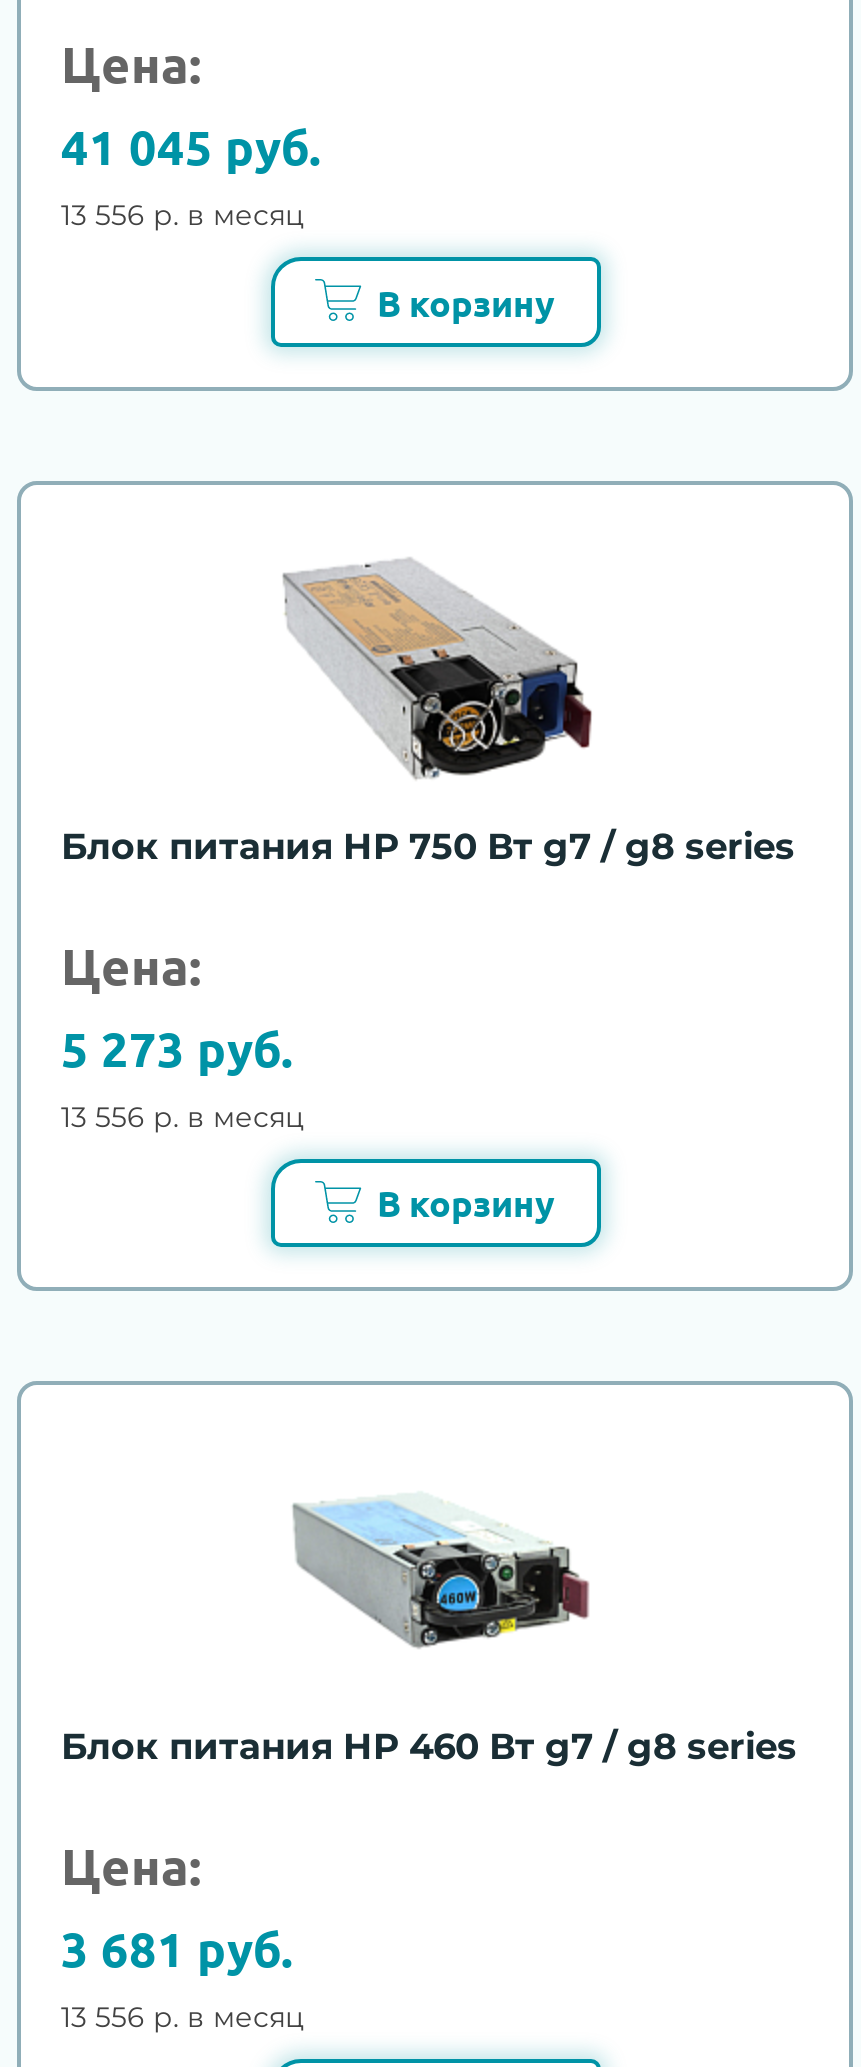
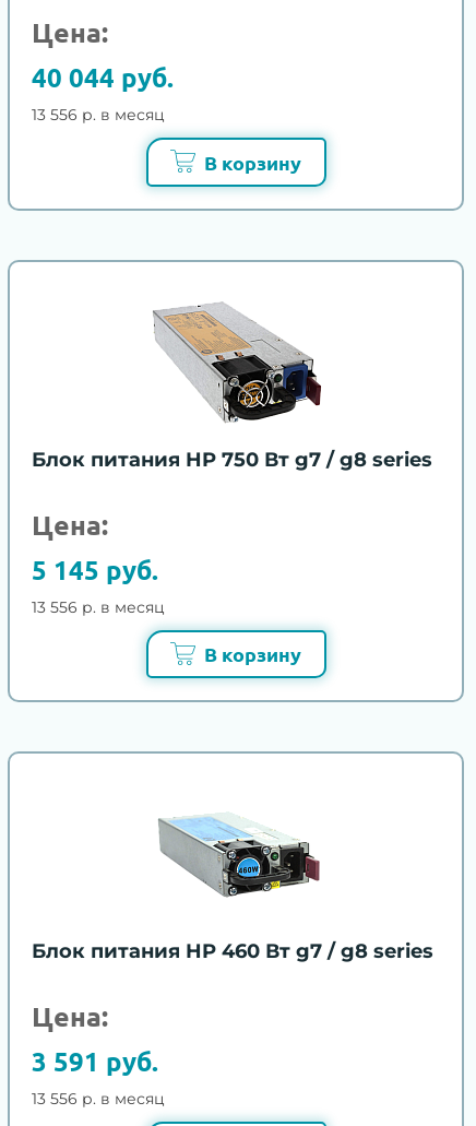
[61,116,321,178] 41 045 руб. -> [32,60,174,94] 40 044 руб.
[61,1016,293,1078] 5 273 руб. -> [32,552,158,586] 5 145 руб.
[61,1917,293,1979] 3 681 руб. -> [32,1044,158,1078] 3 591 руб.

